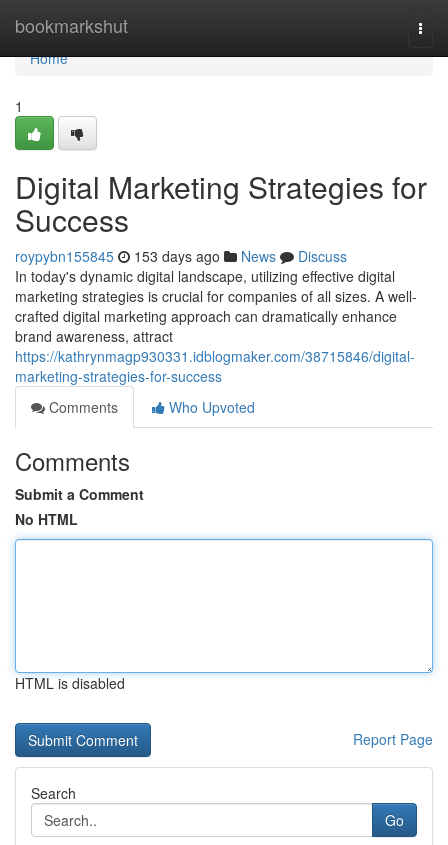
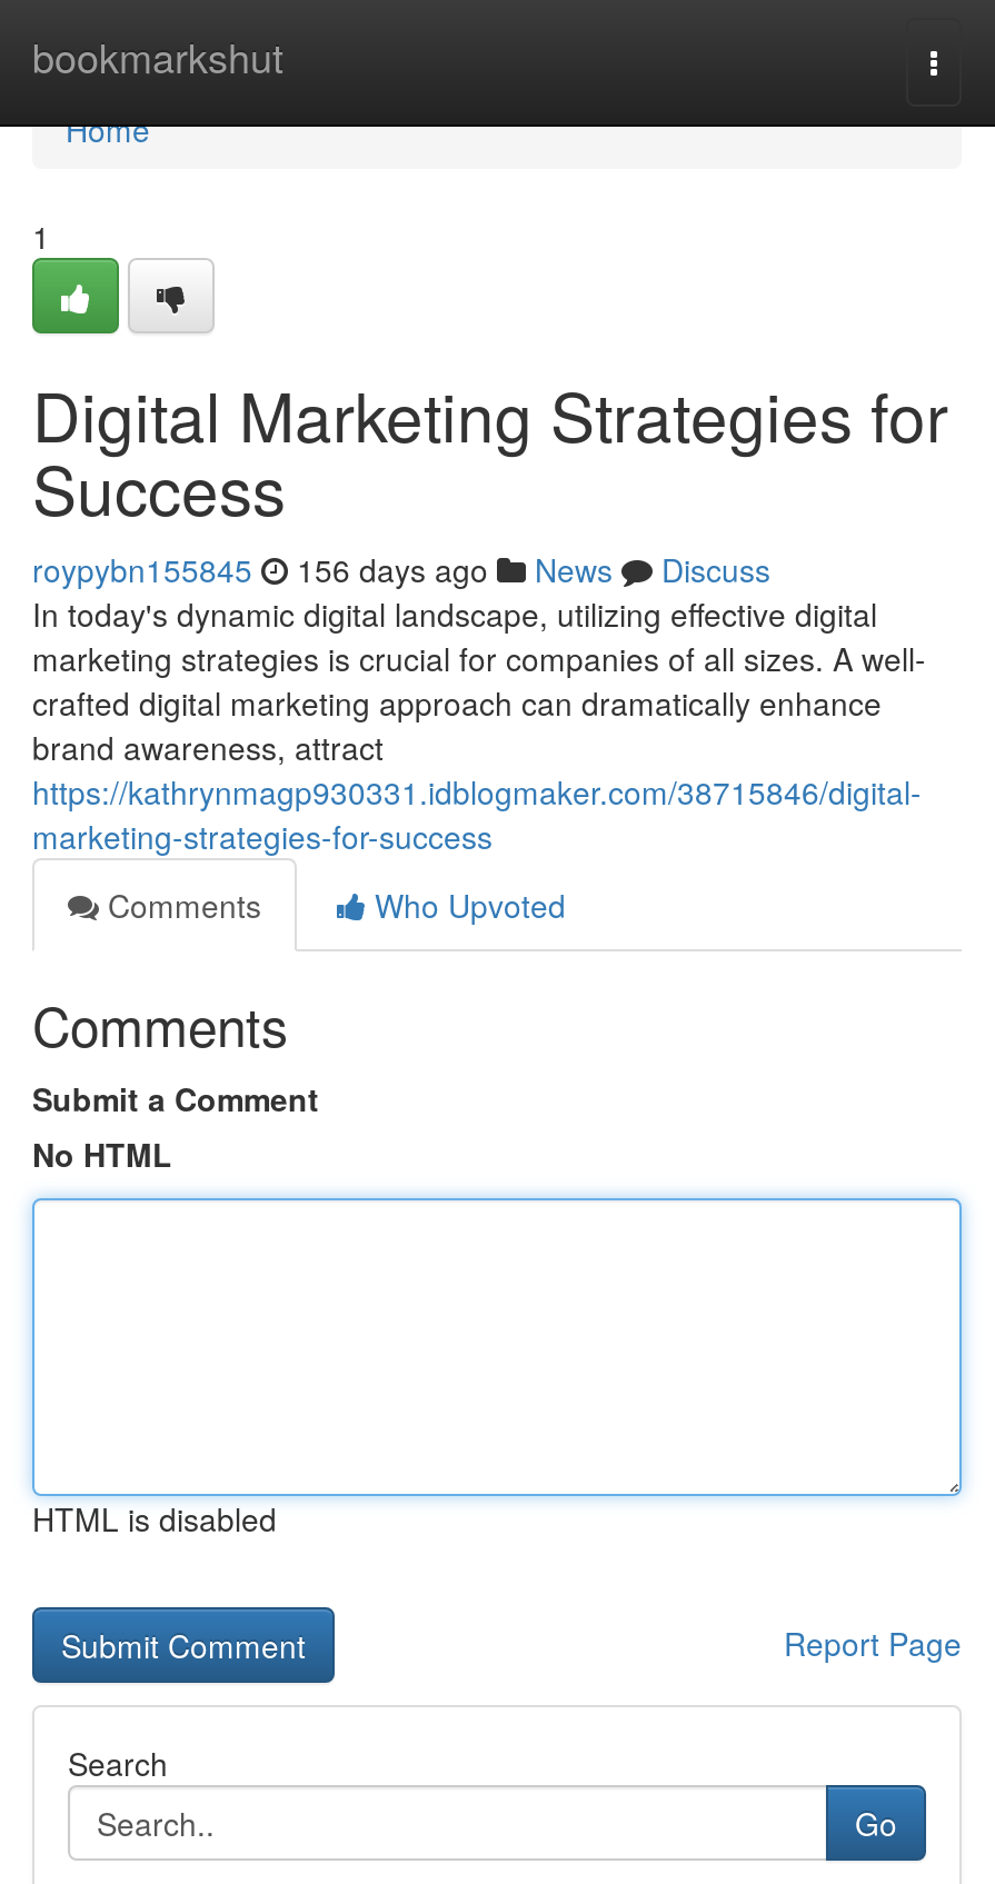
[15,246,347,266] roypybn155845 153 days ago News Discuss -> [32,547,770,591] roypybn155845 156 days ago News Discuss

